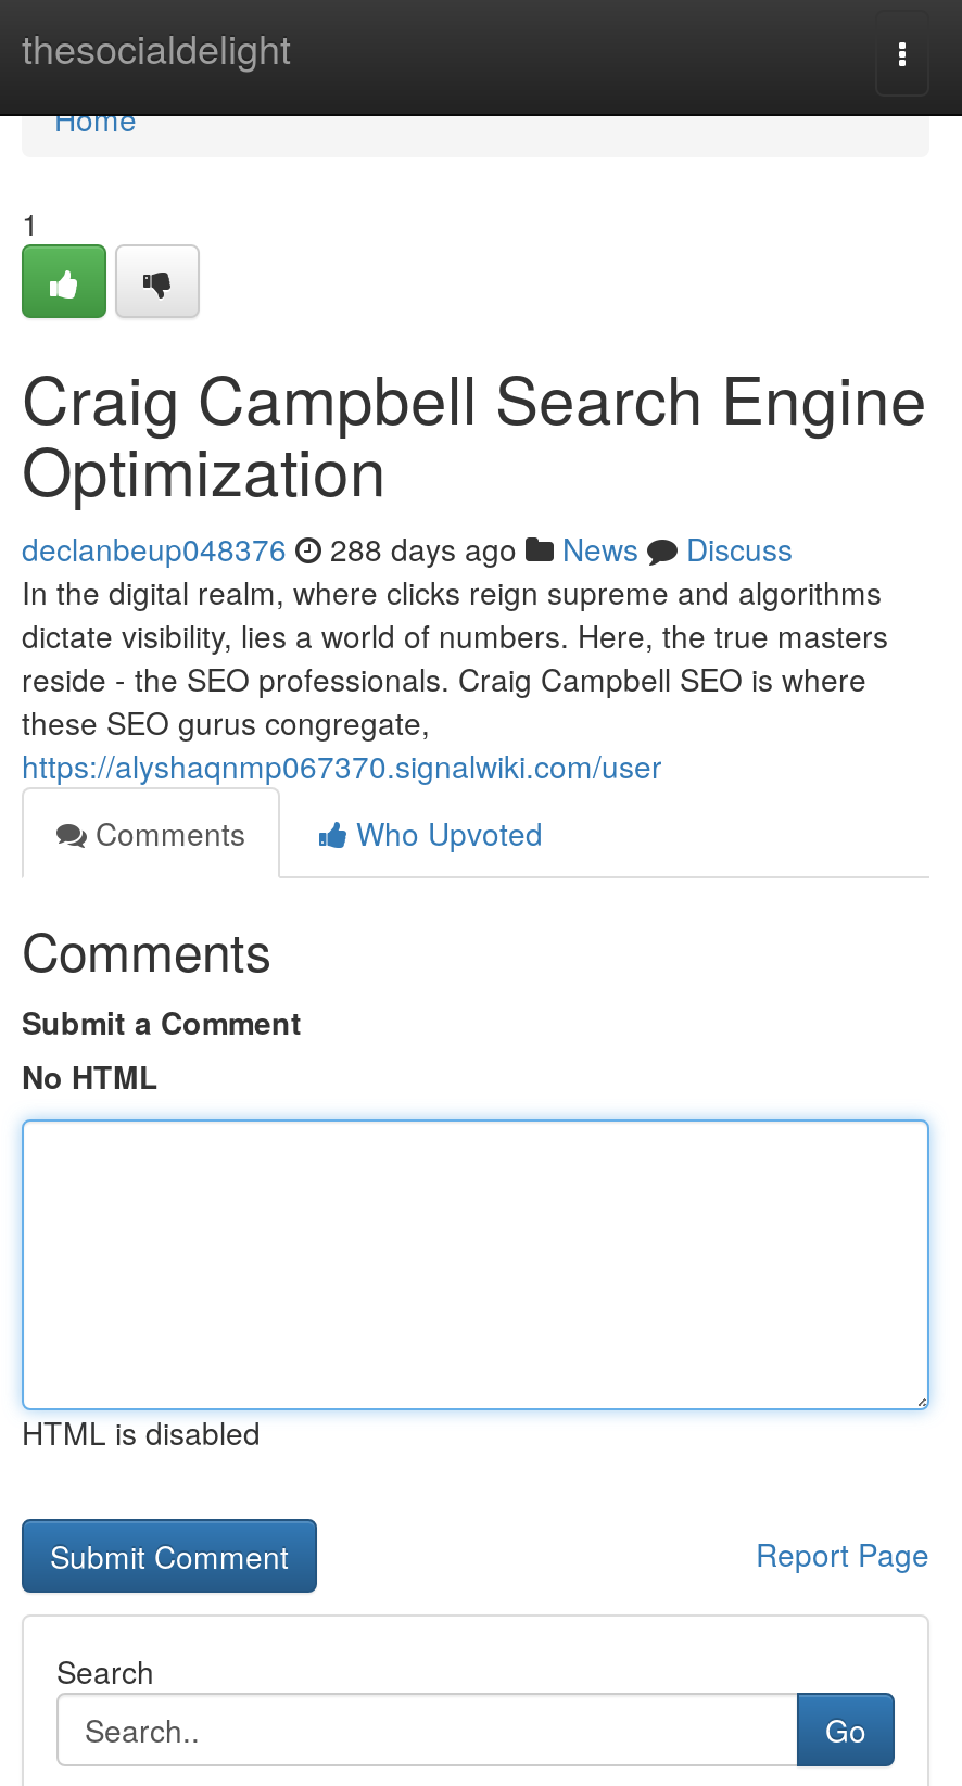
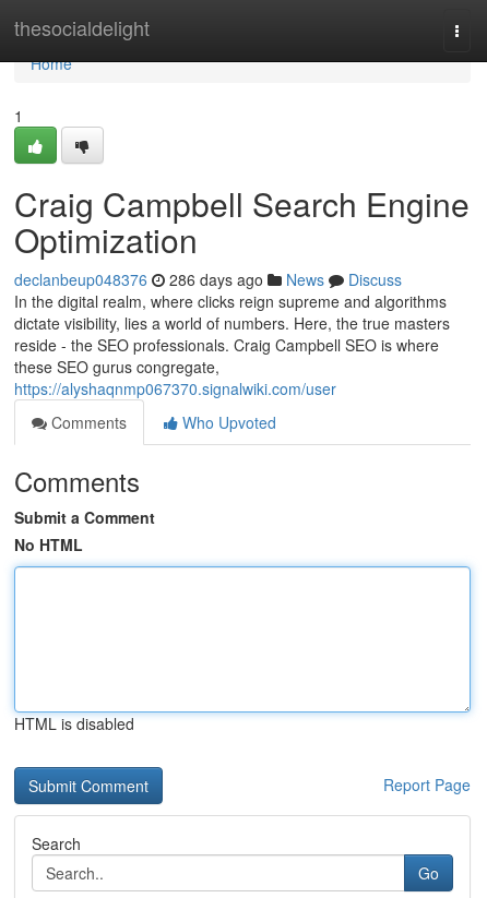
[22,527,793,570] declanbeup048376 288 days ago News Discuss -> [14,268,402,290] declanbeup048376 286 days ago News Discuss

